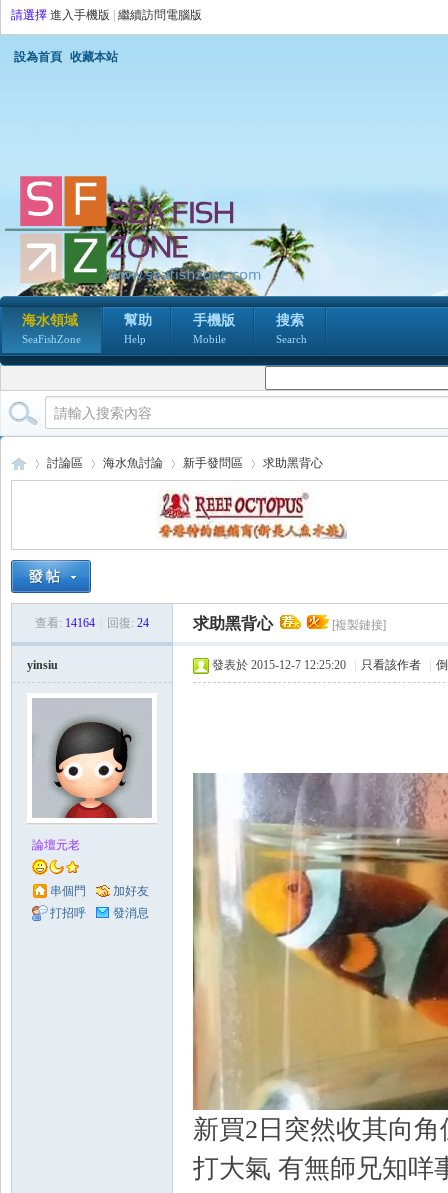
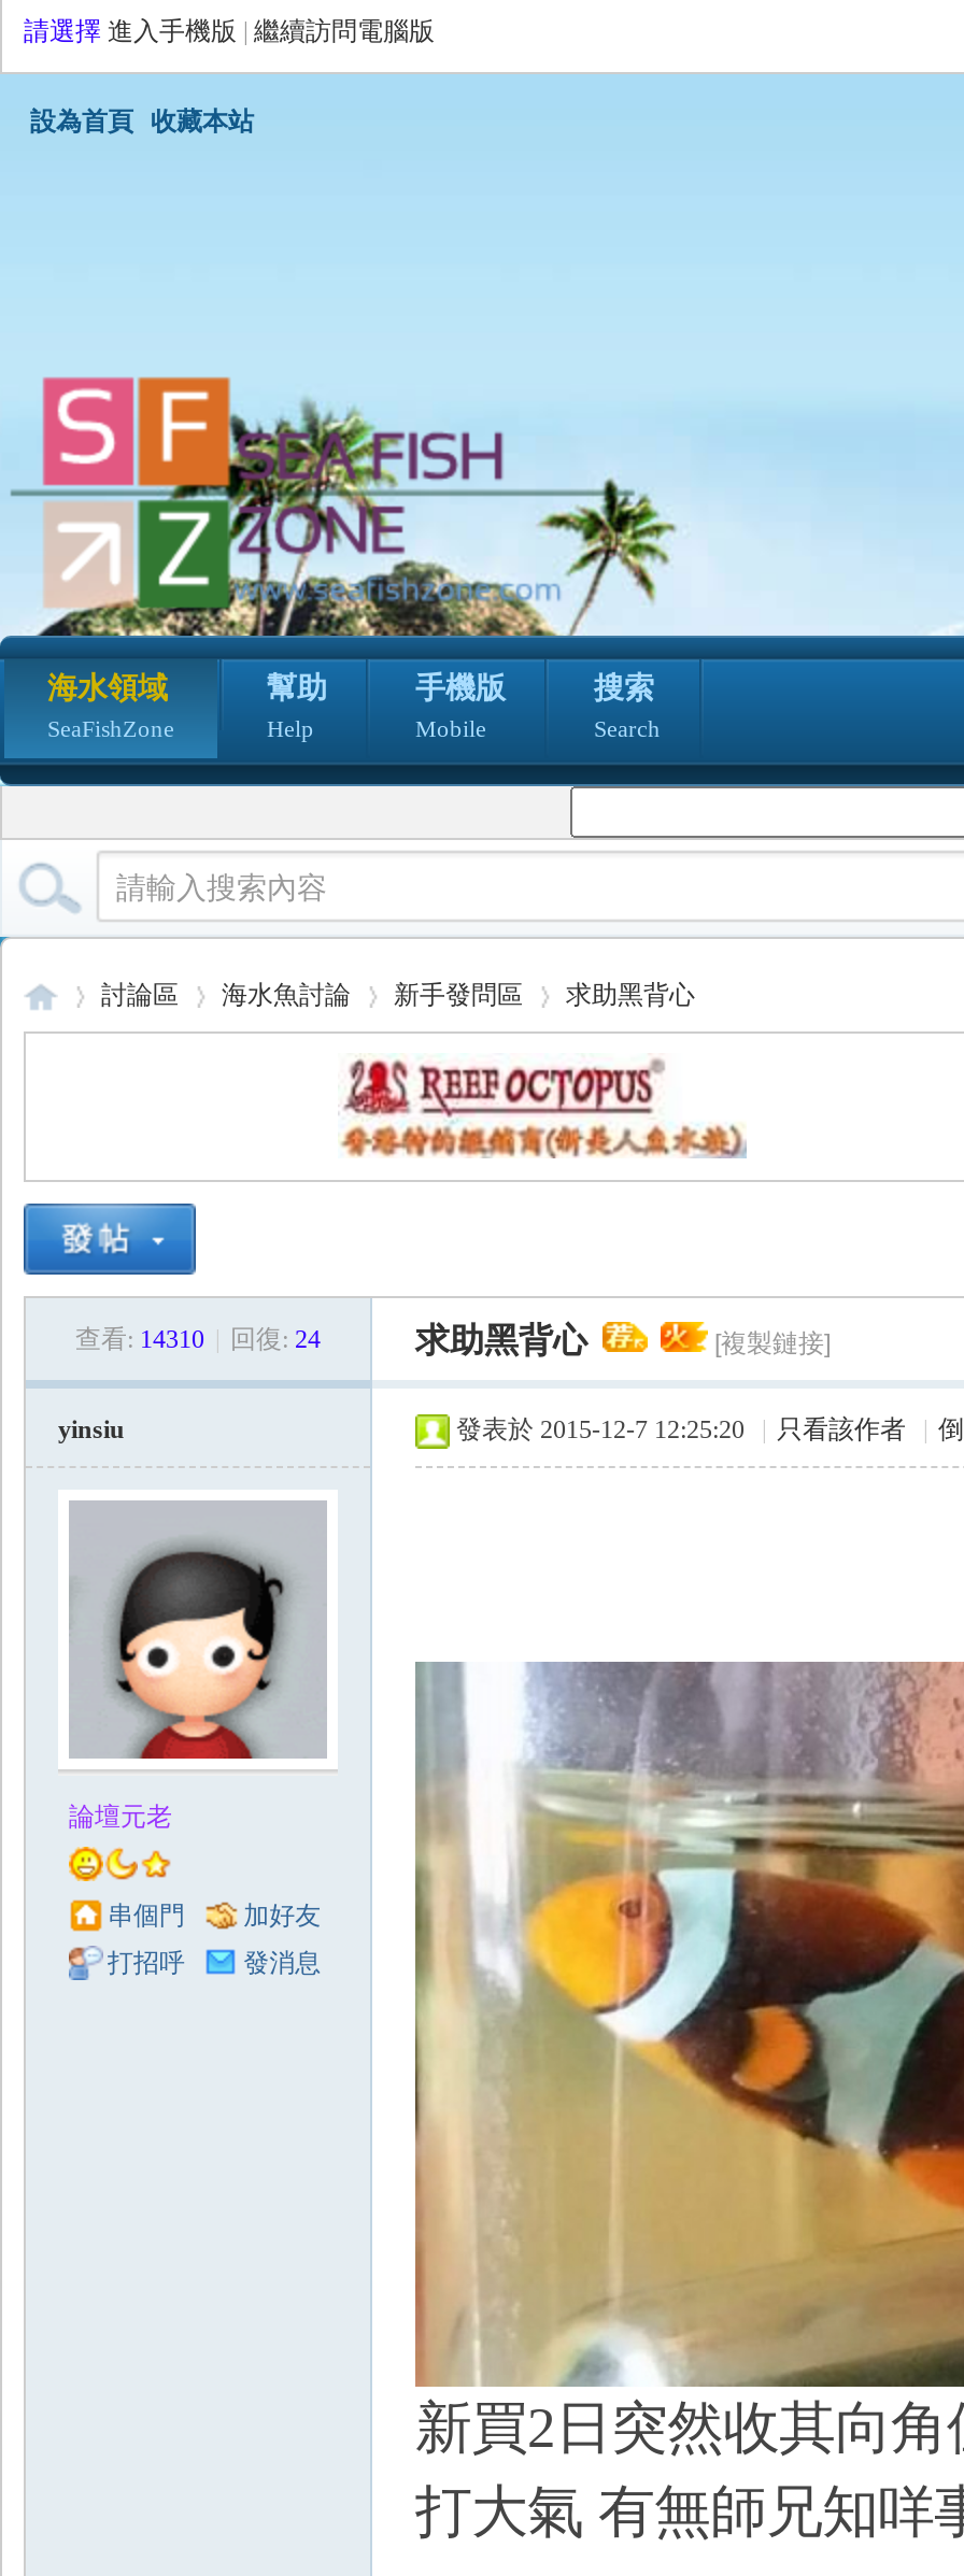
[35,616,149,630] 查看: 14164 回復: 24 -> [75,1324,321,1354] 查看: 14310 回復: 24

